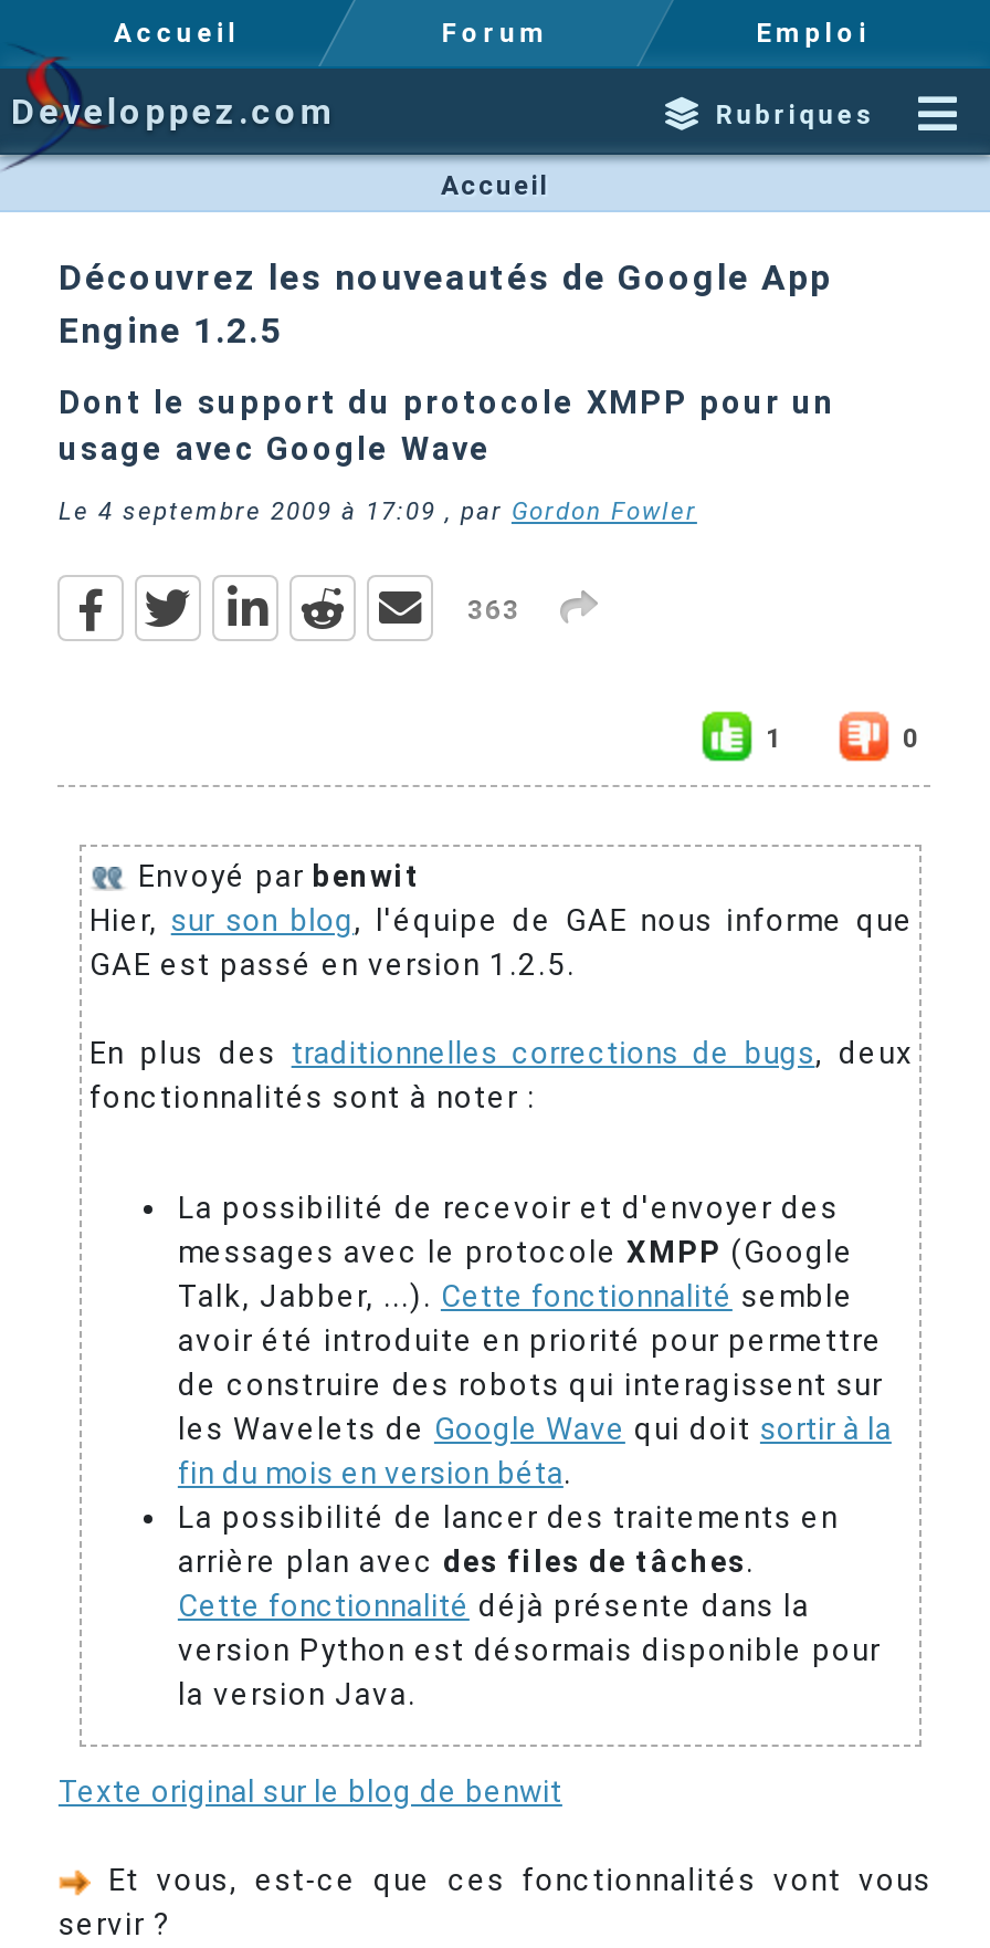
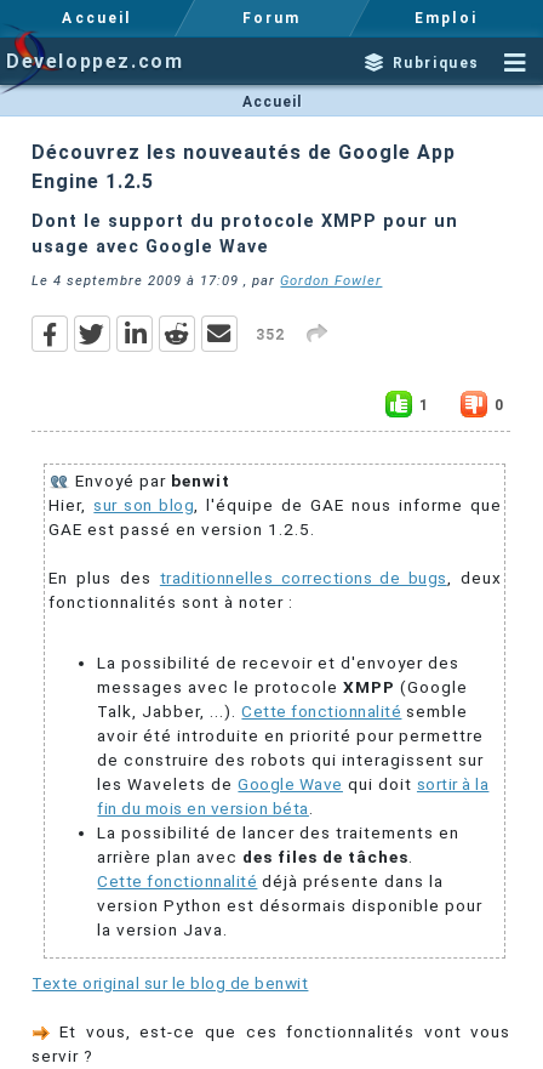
[467,596,520,627] 363 -> [256,327,285,344] 352

